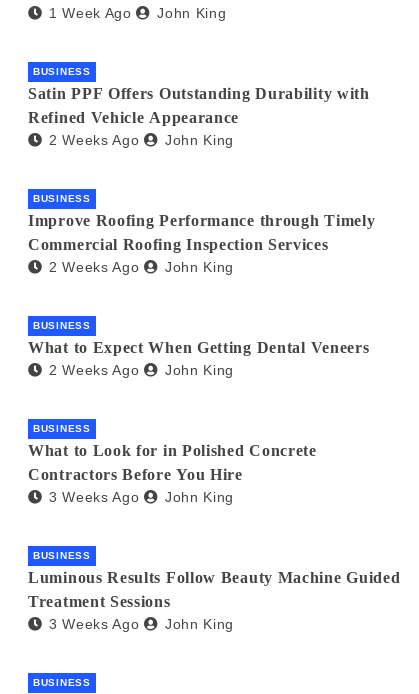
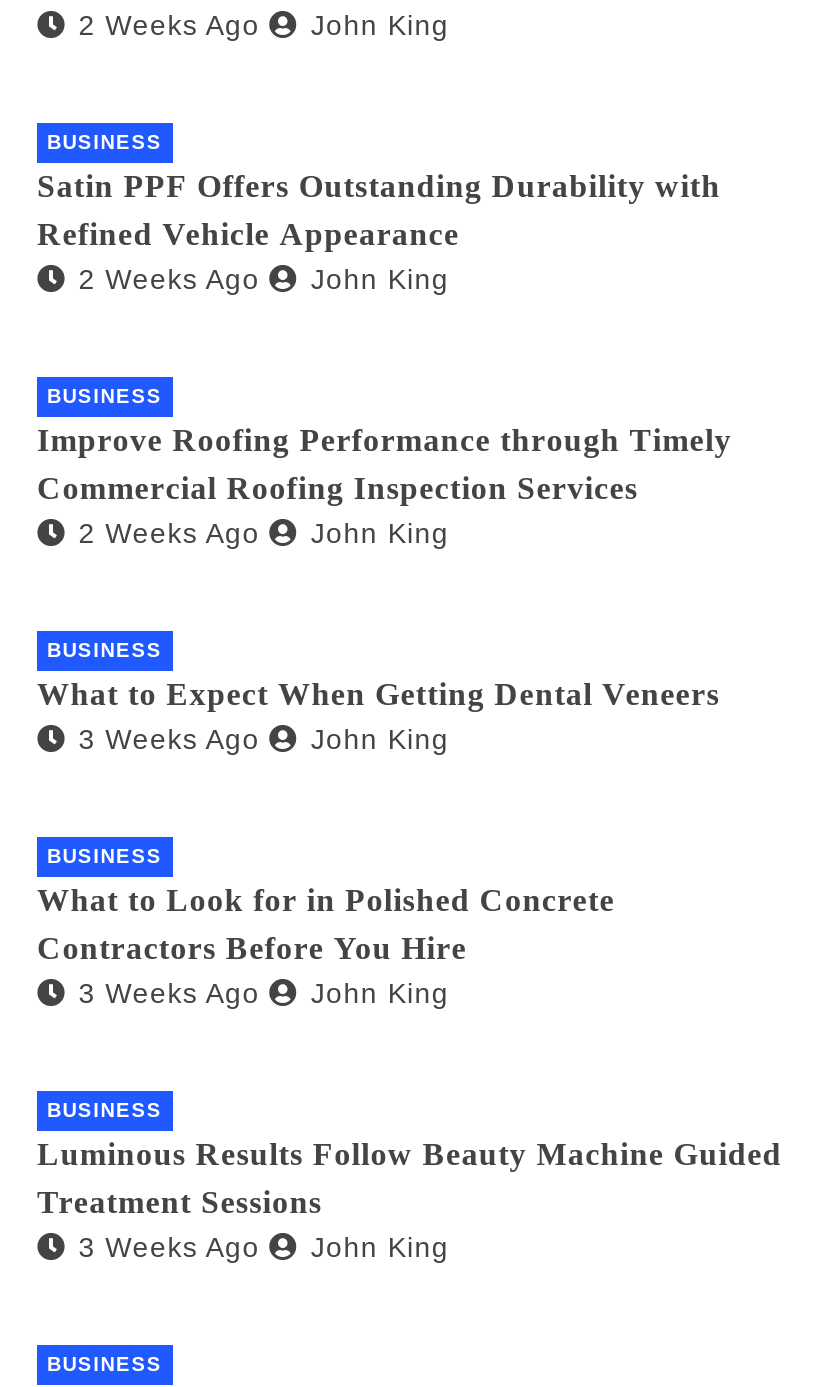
[49,5,226,21] 1 Week Ago John King -> [78,9,449,41] 2 Weeks Ago John King
[49,362,234,378] 2 Weeks Ago John King -> [78,723,449,755] 3 Weeks Ago John King

